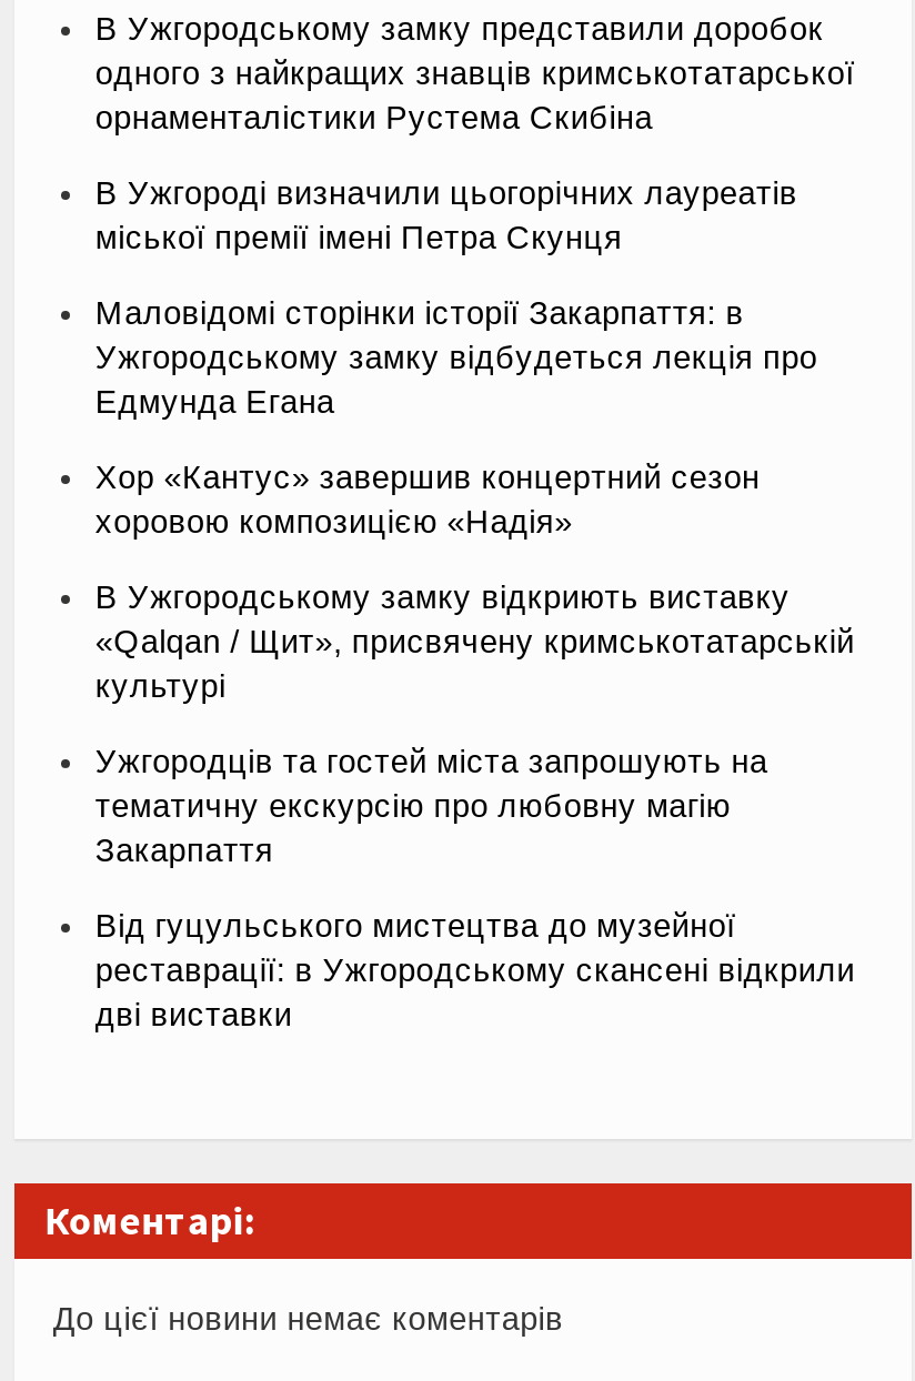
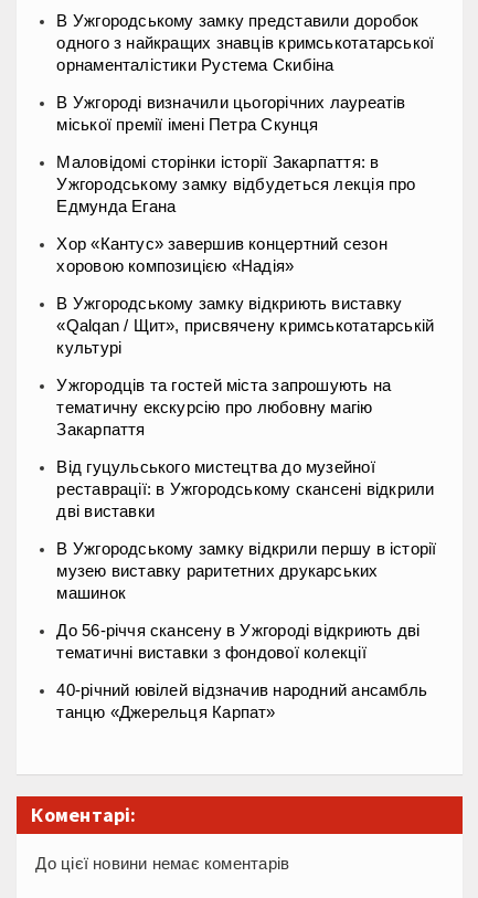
none -> [57,540,437,721] В Ужгородському замку відкрили першу в історії | музею виставку раритетних друкарських | машинок | До 56-річчя скансену в Ужгороді відкриють дві | тематичні виставки з фондової колекції | 40-річний ювілей відзначив народний ансамбль | танцю «Джерельця Карпат»

